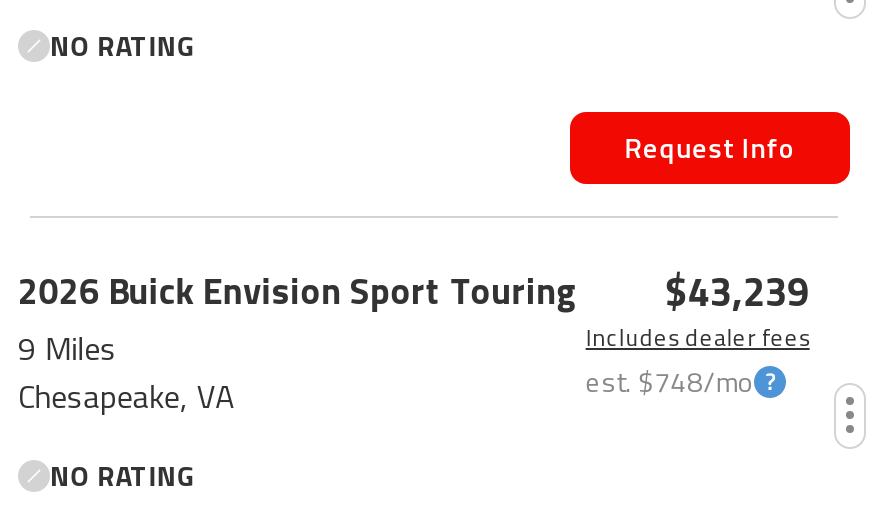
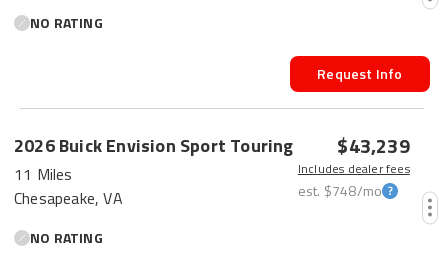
[18,324,117,372] 9 Miles -> [14,162,73,186] 11 Miles

